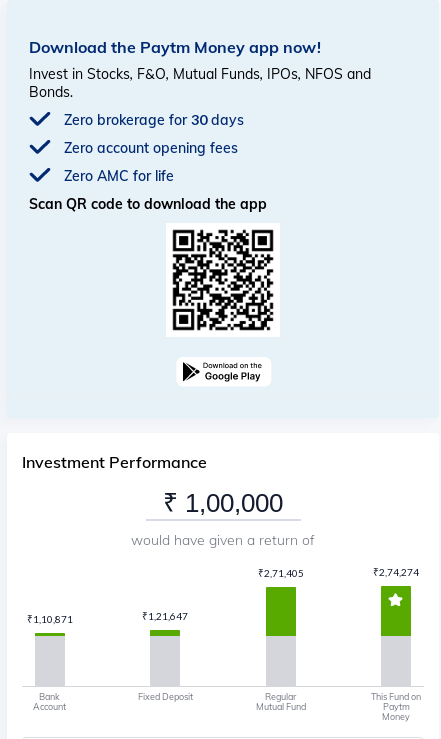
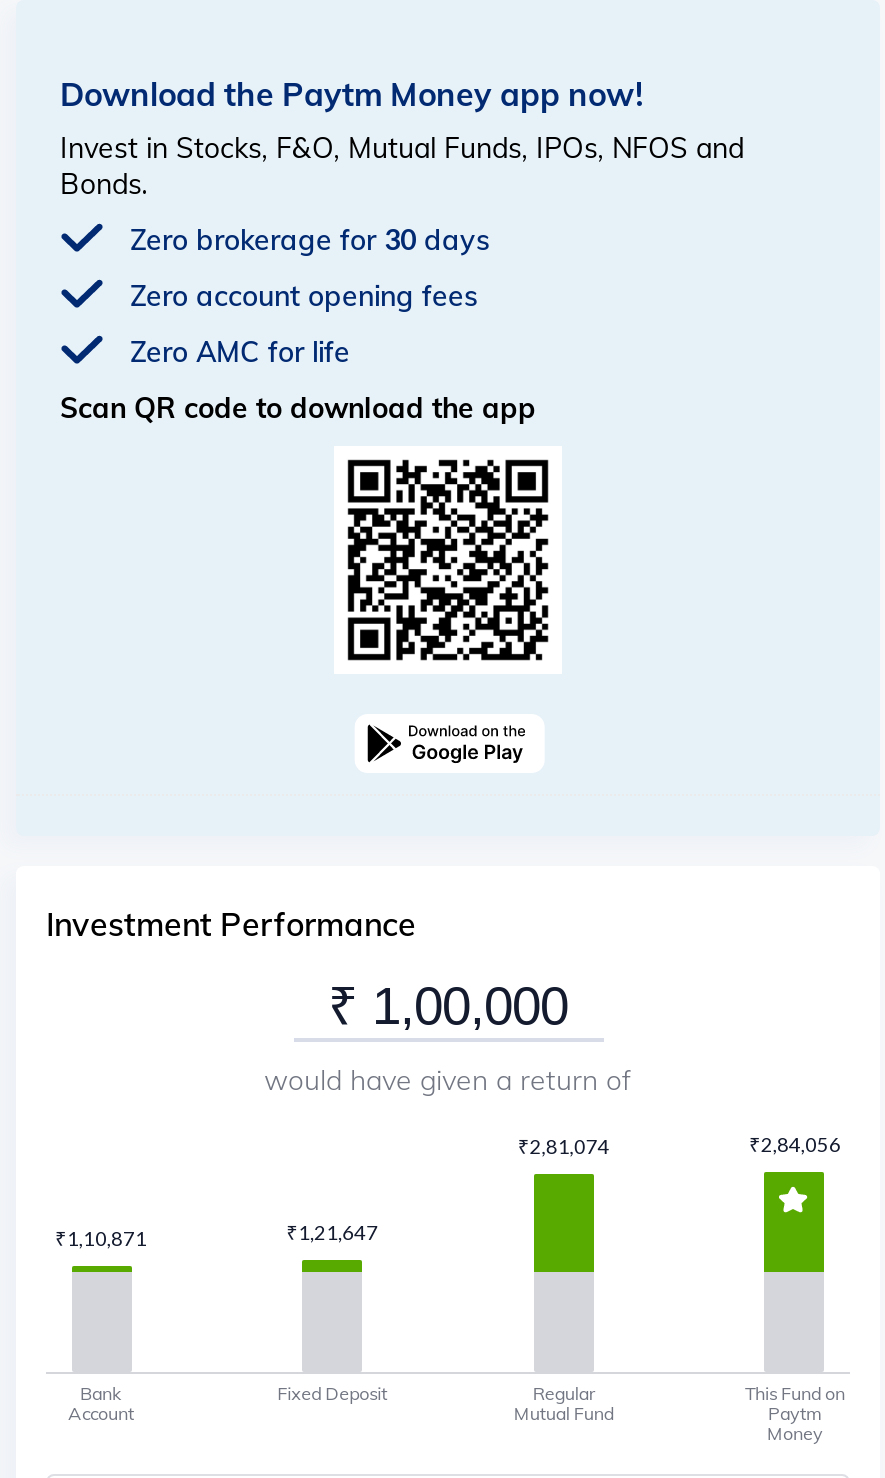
[258,567,304,580] ₹2,71,405 -> [518,1134,610,1160] ₹2,81,074
[373,566,419,579] ₹2,74,274 -> [749,1132,841,1158] ₹2,84,056

